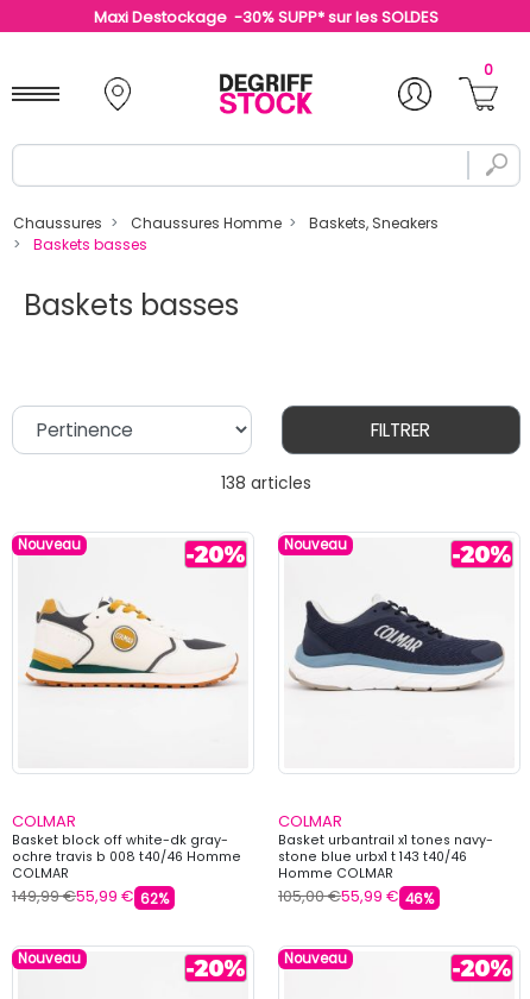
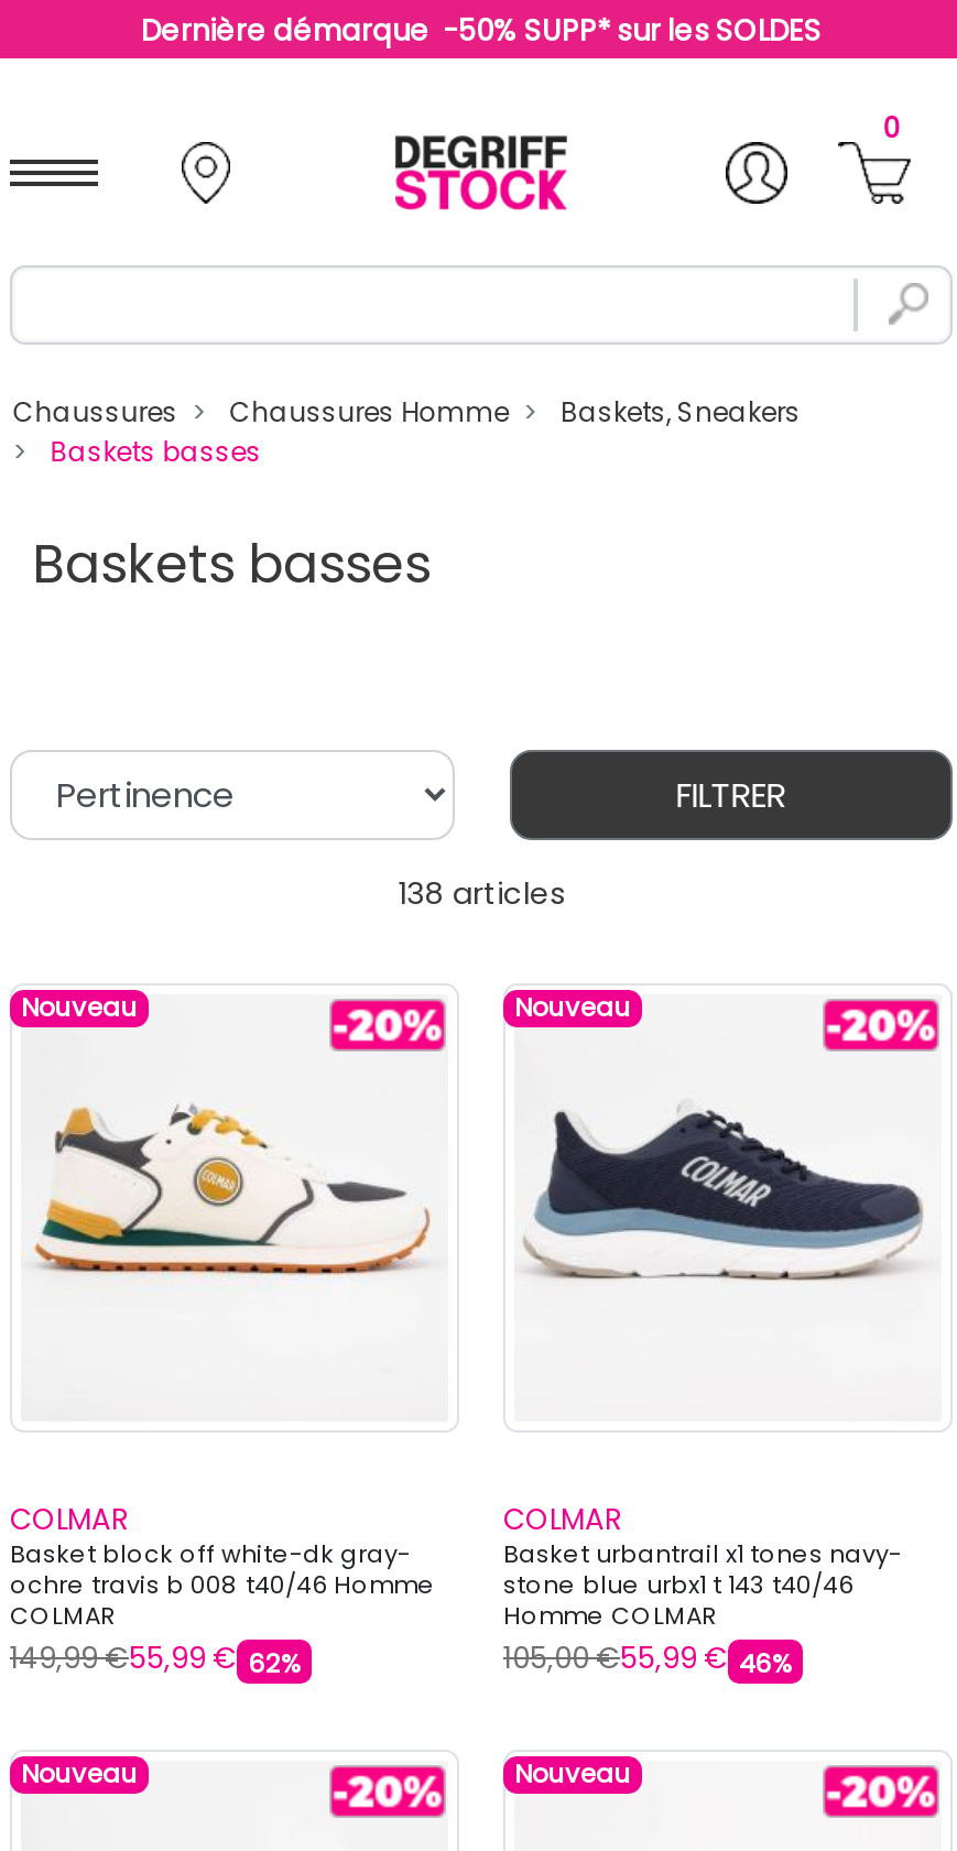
[94,6,438,29] Maxi Destockage -30% SUPP* sur les SOLDES -> [141,10,822,52] Dernière démarque -50% SUPP* sur les SOLDES

